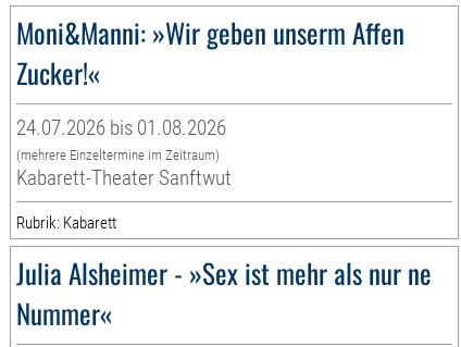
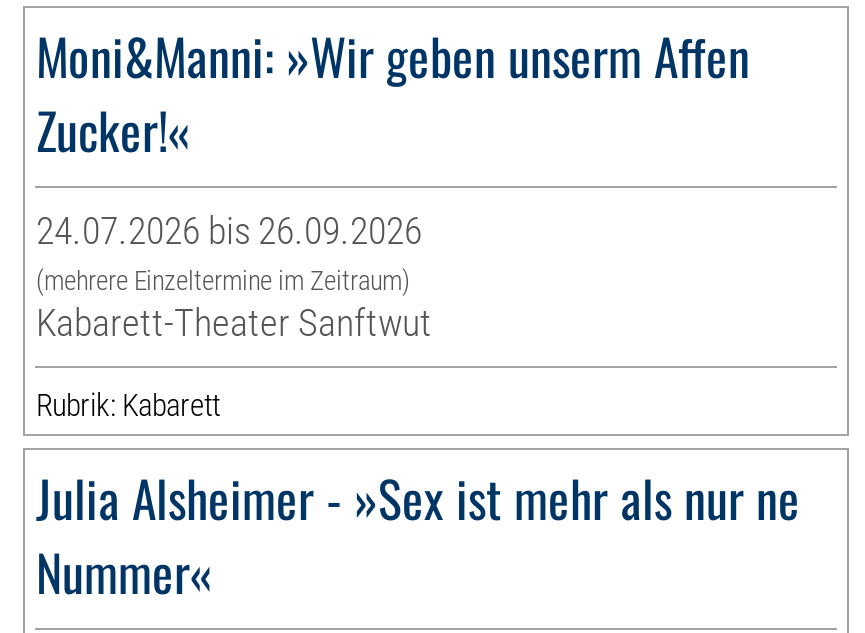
[17,115,227,140] 24.07.2026 bis 01.08.2026 -> [36,208,422,254] 24.07.2026 bis 26.09.2026

